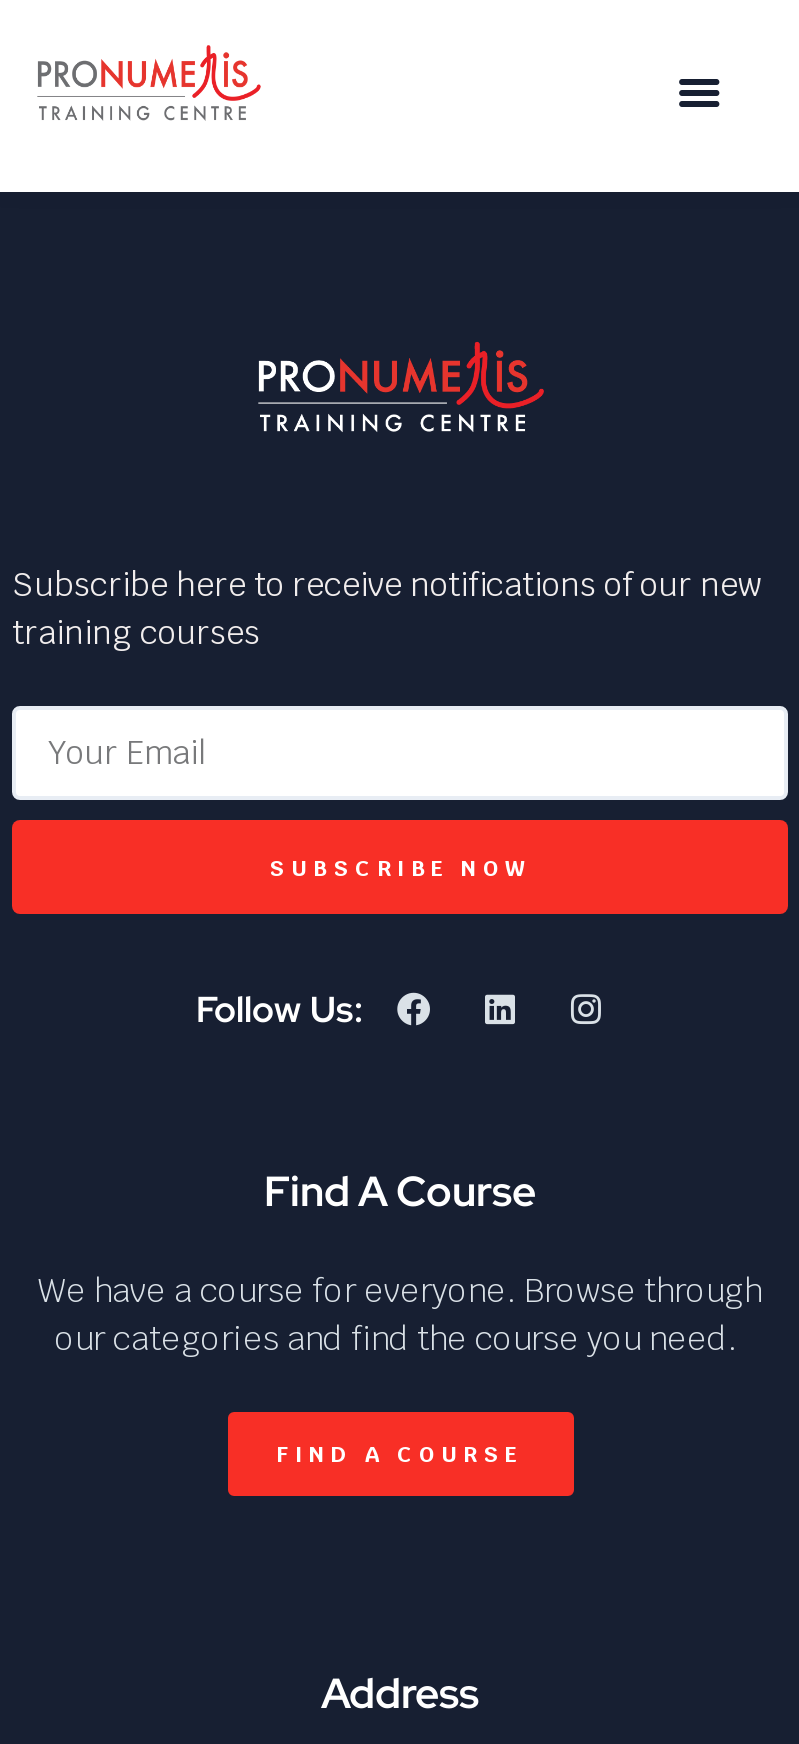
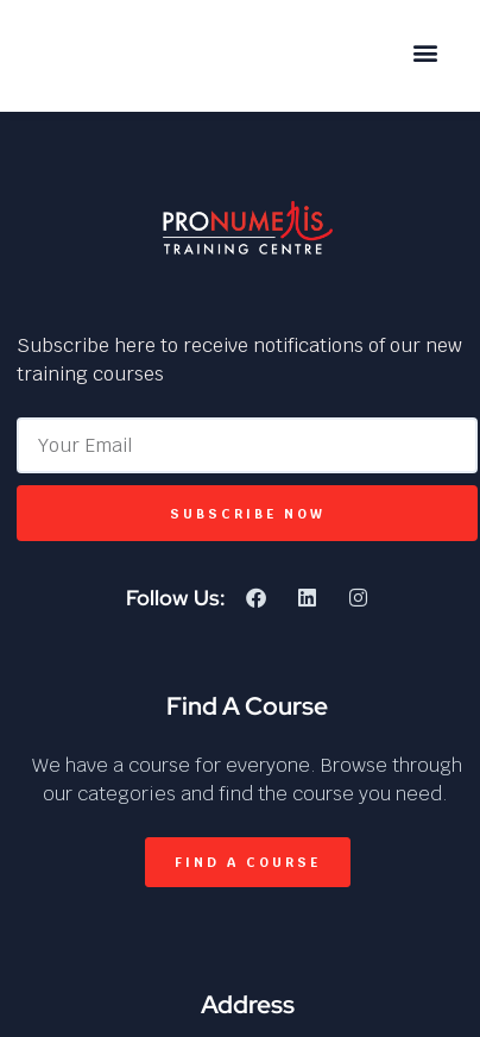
[36,44,262,122] [image] -> none

